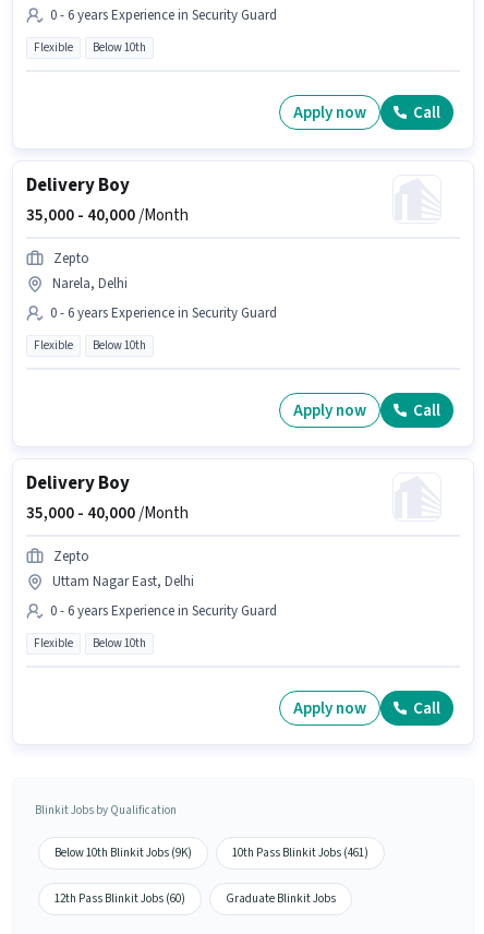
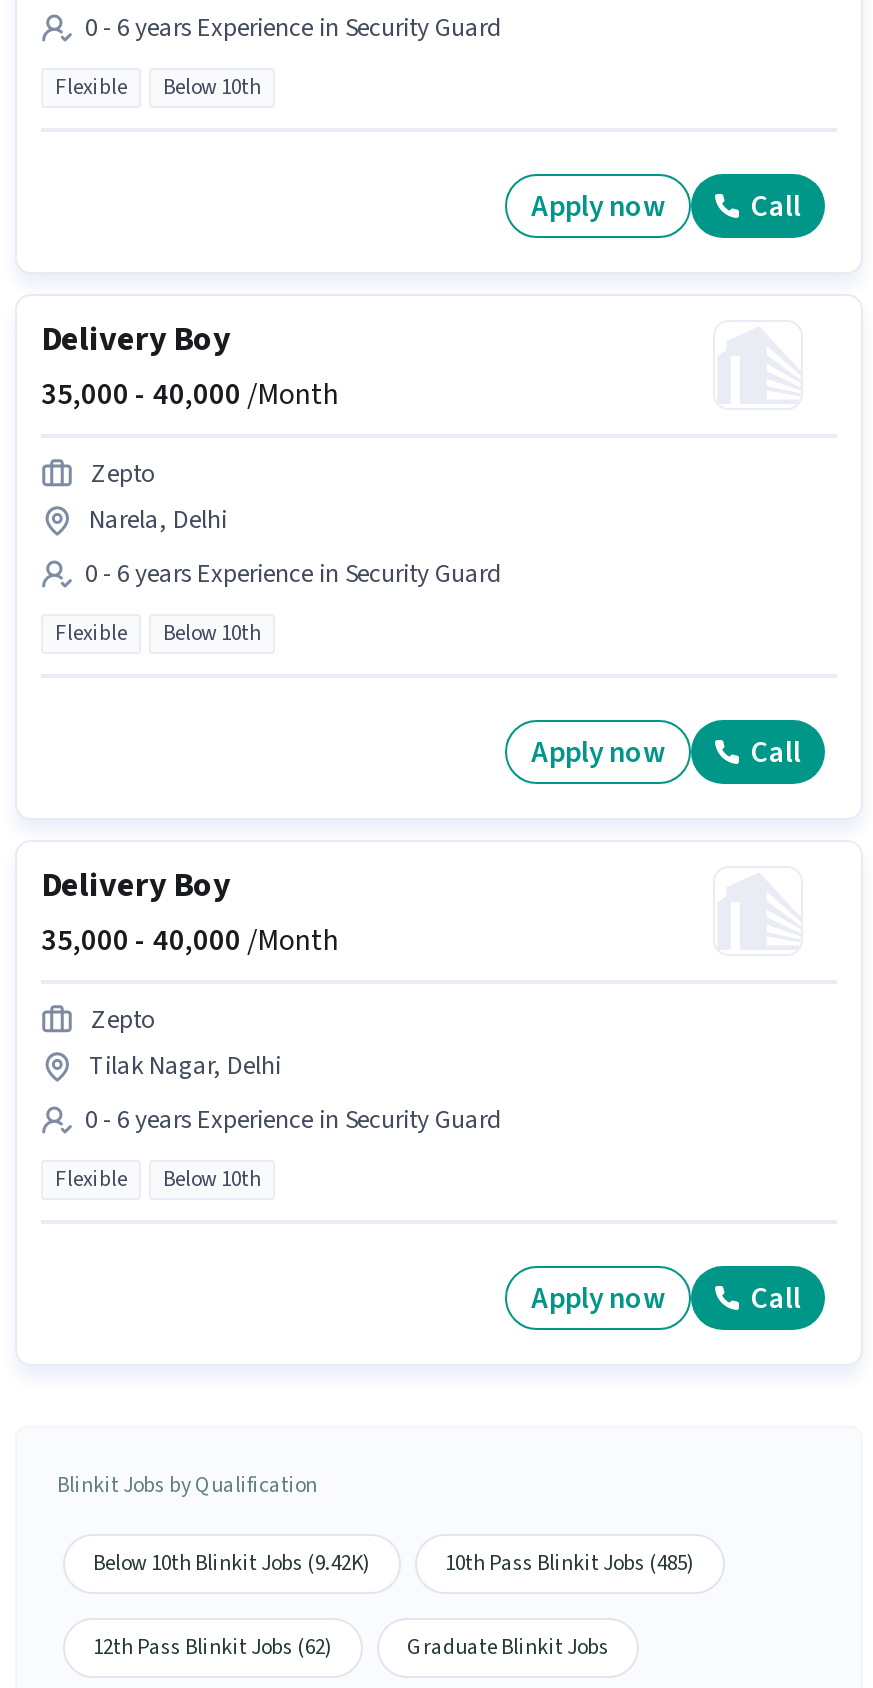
[52,572,194,592] Uttam Nagar East, Delhi -> [89,1049,281,1085] Tilak Nagar, Delhi
[55,845,192,861] Below 10th Blinkit Jobs (9K) -> [93,1549,371,1579] Below 10th Blinkit Jobs (9.42K)
[232,845,368,861] 10th Pass Blinkit Jobs (461) -> [445,1549,695,1579] 10th Pass Blinkit Jobs (485)
[55,891,185,907] 12th Pass Blinkit Jobs (60) -> [93,1633,333,1663] 12th Pass Blinkit Jobs (62)

